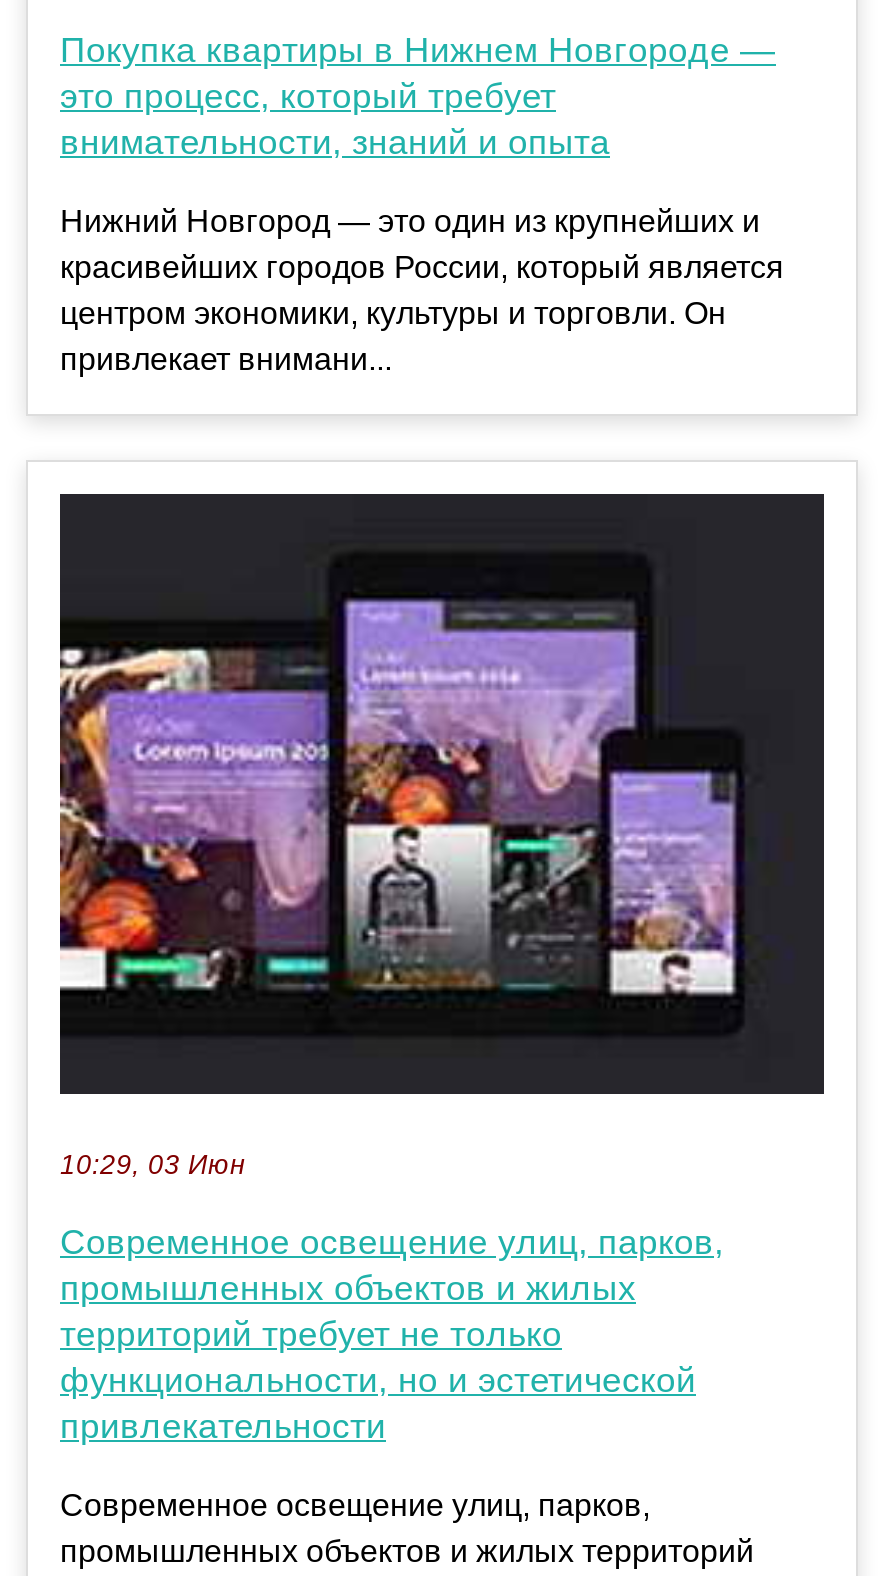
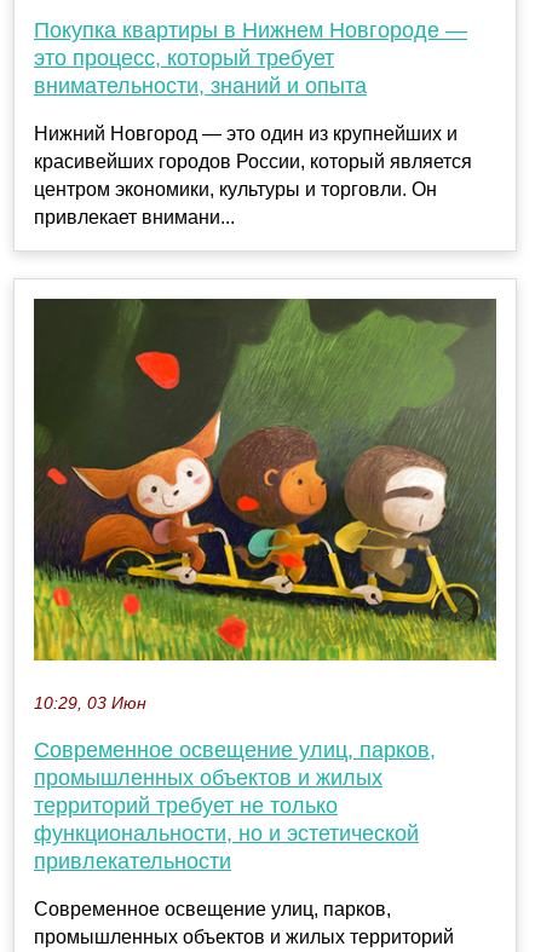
[58,493,826,1097] [image] -> [33,298,497,662] [image]

